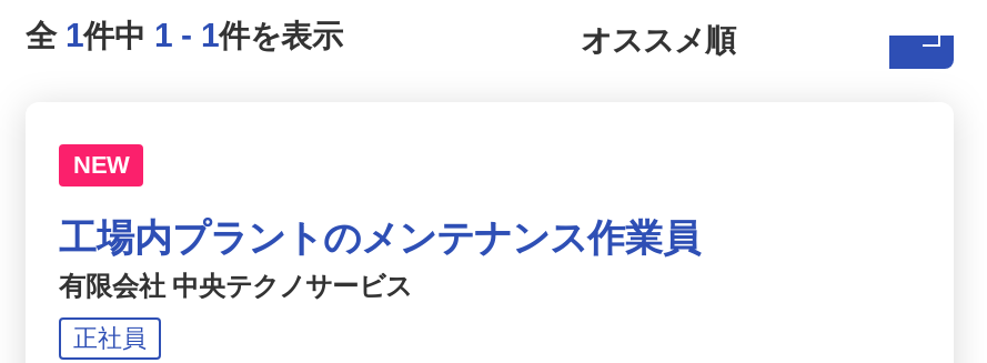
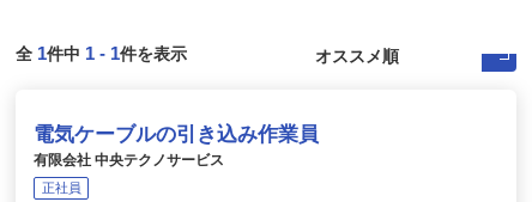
[59,150,701,259] NEW | 工場内プラントのメンテナンス作業員 -> [34,123,319,145] 電気ケーブルの引き込み作業員

